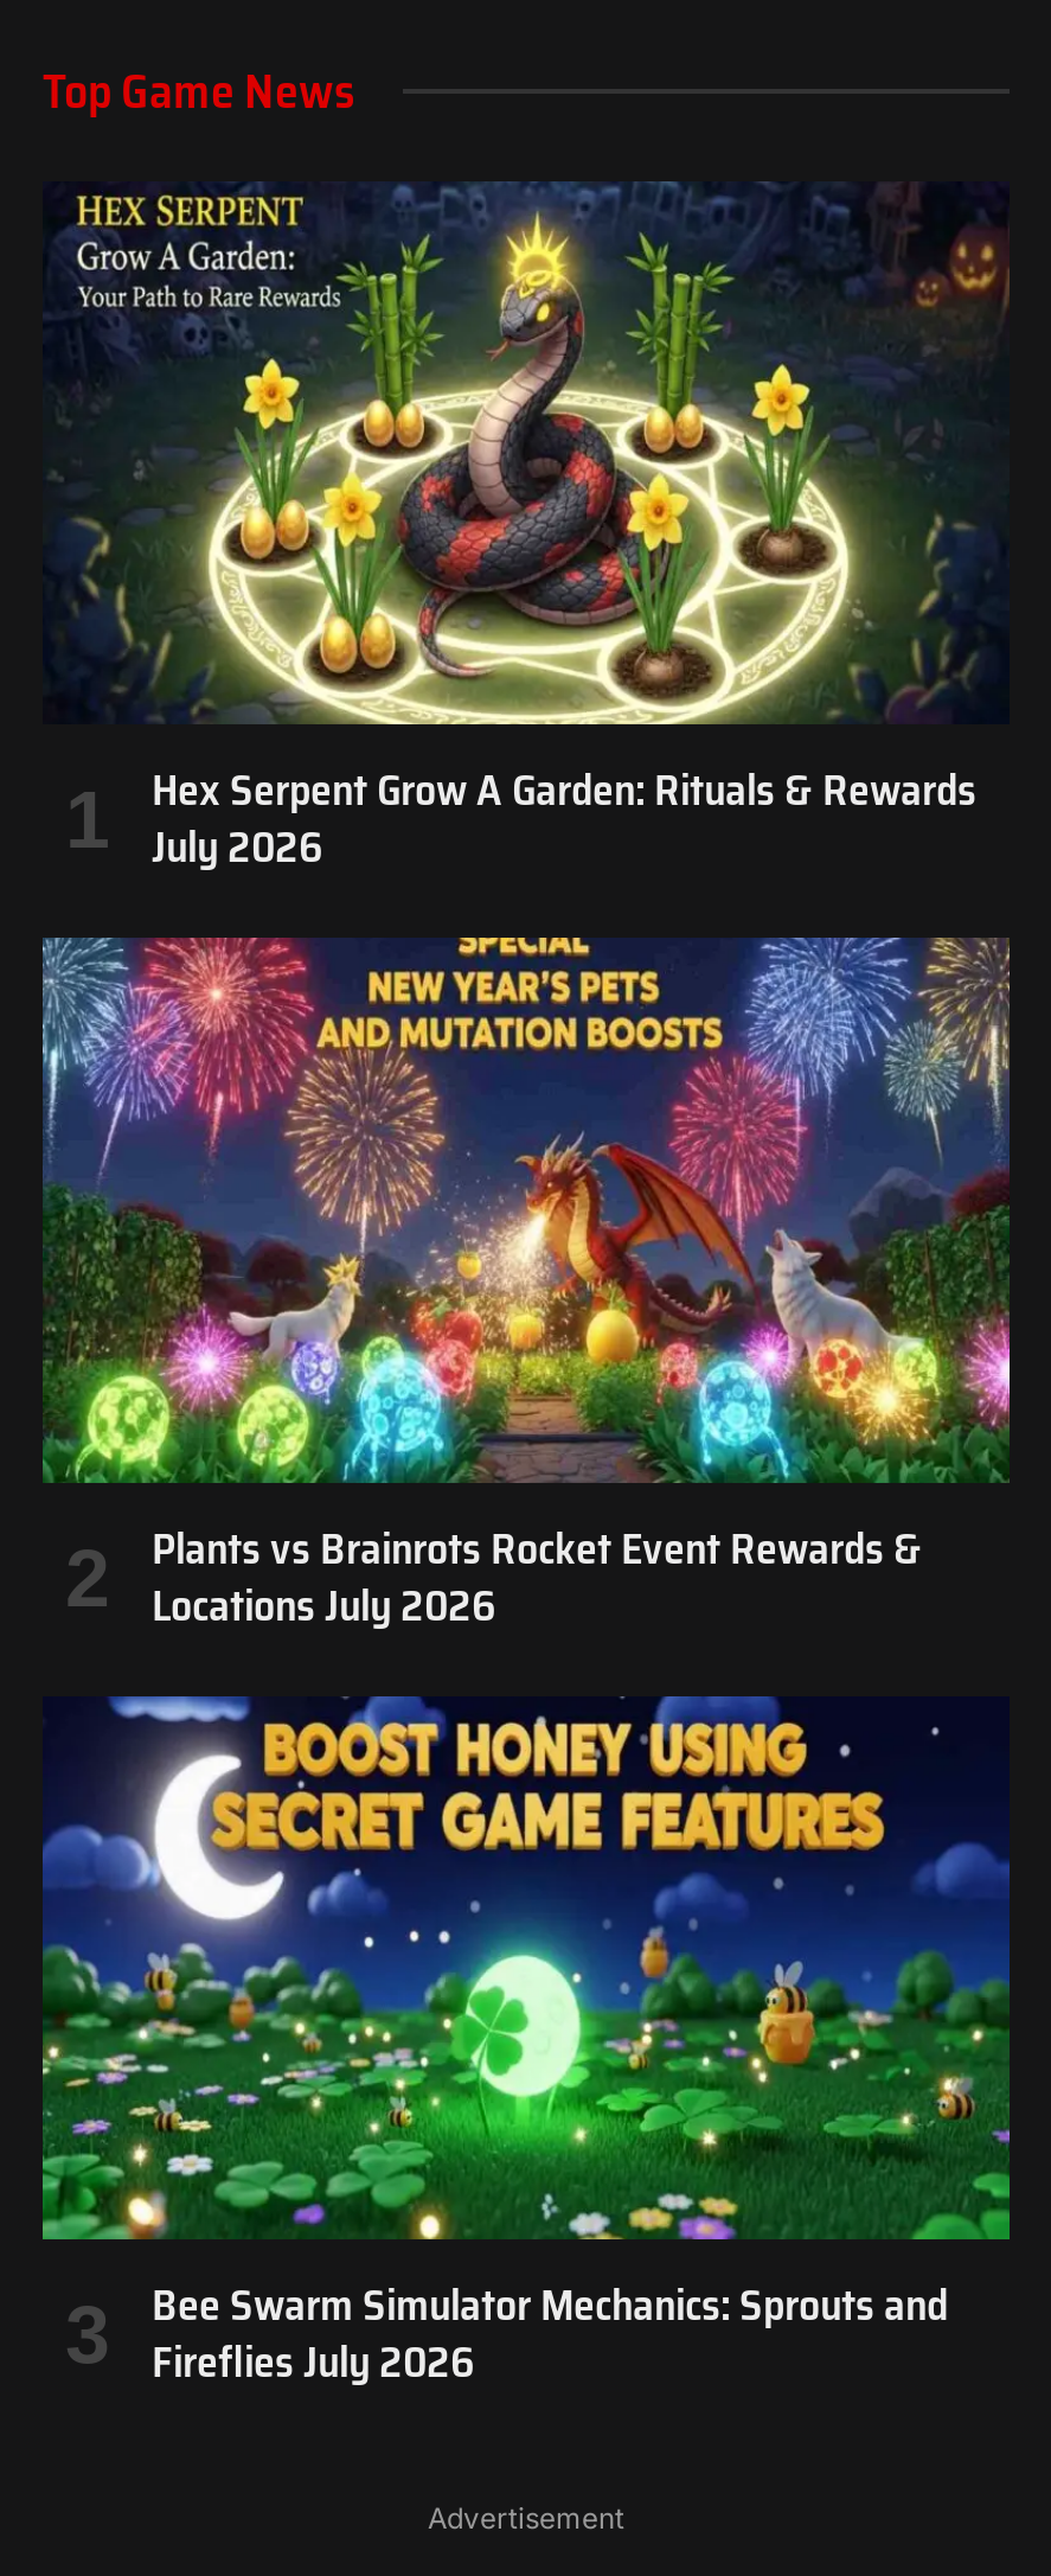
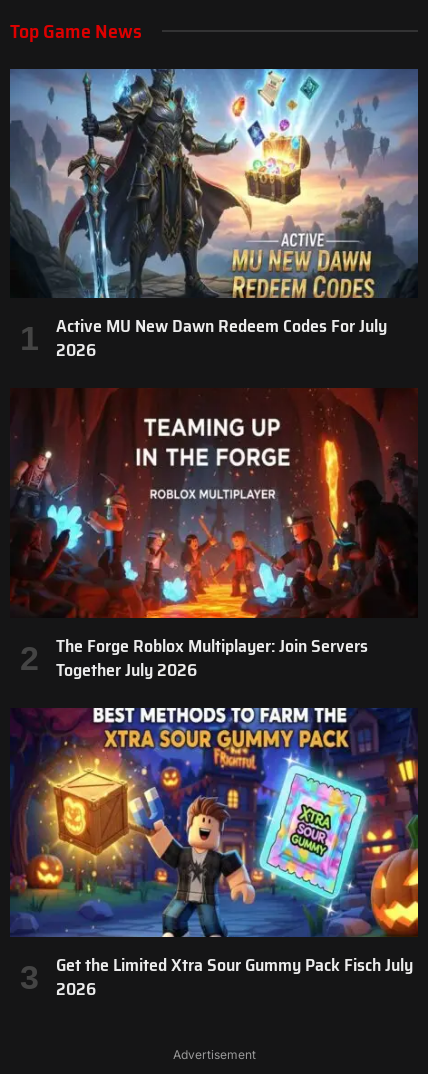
[43,181,1010,881] [image] | Hex Serpent Grow A Garden: Rituals & Rewards | July 2026 -> [9,68,419,364] [image] | Active MU New Dawn Redeem Codes For July | 2026
[40,935,1012,1639] [image] | Plants vs Brainrots Rocket Event Rewards & | Locations July 2026 -> [10,388,418,684] [image] | The Forge Roblox Multiplayer: Join Servers | Together July 2026
[40,1694,1012,2396] [image] | Bee Swarm Simulator Mechanics: Sprouts and | Fireflies July 2026 -> [10,707,419,1003] [image] | Get the Limited Xtra Sour Gummy Pack Fisch July | 2026

